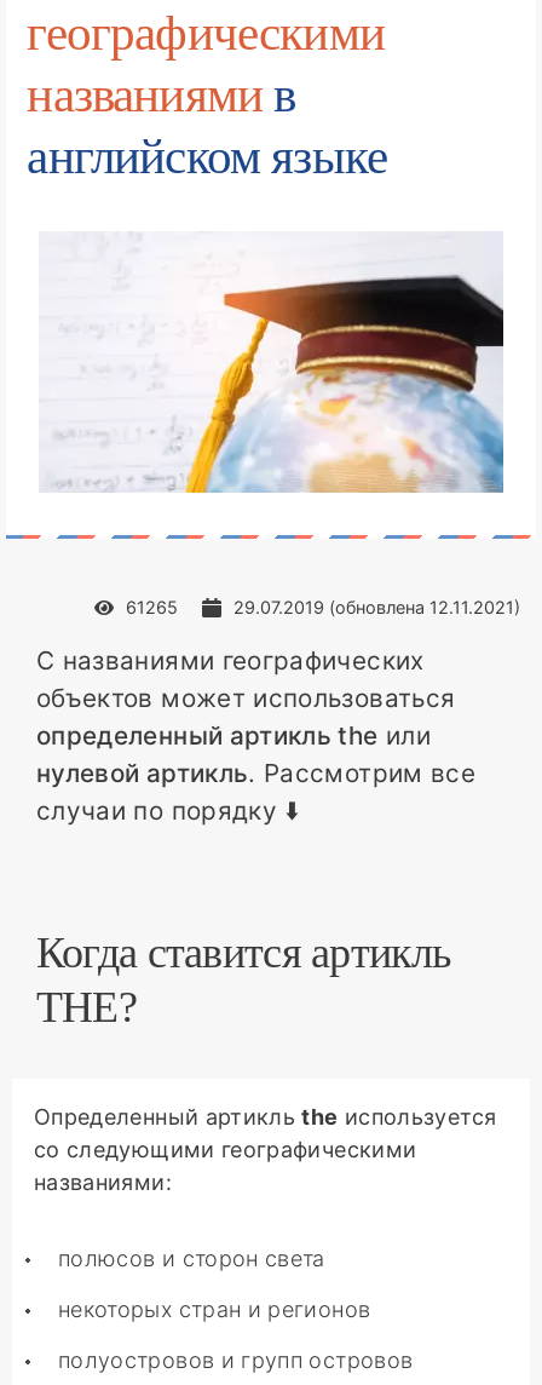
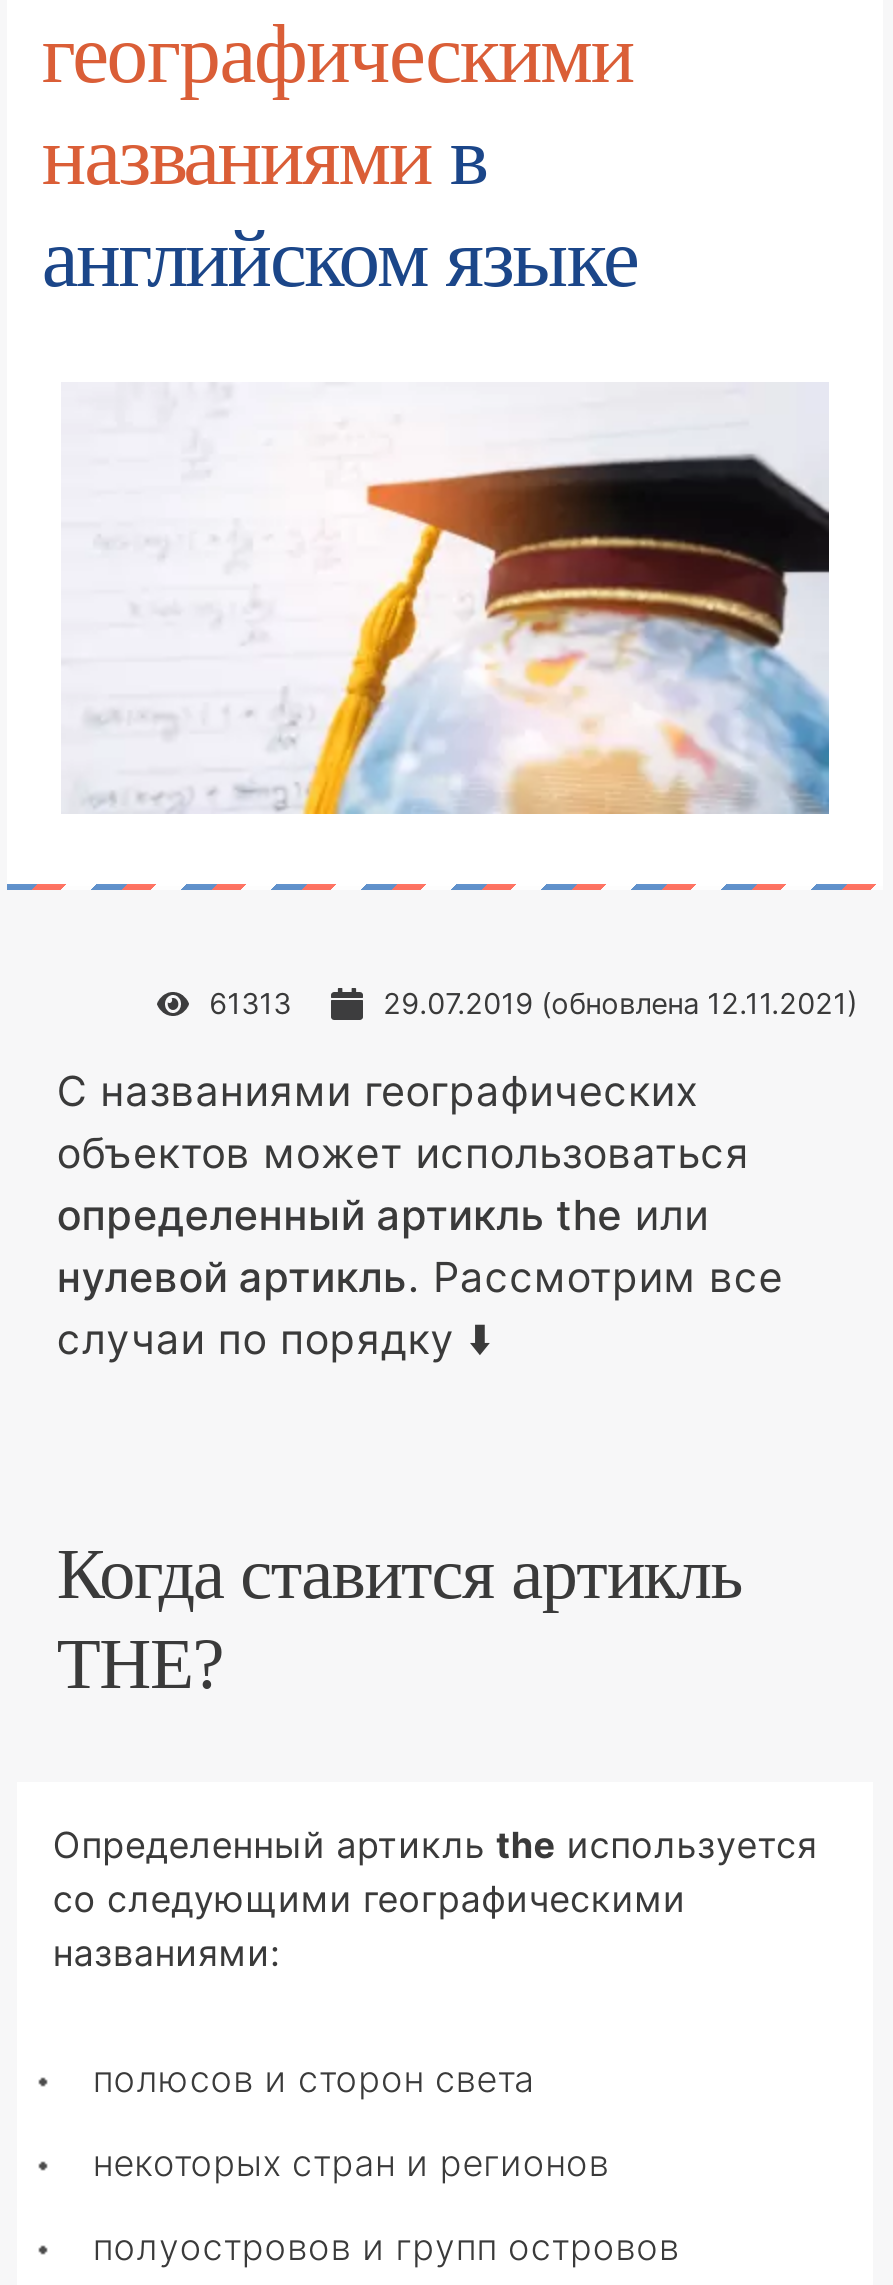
[126,597,178,617] 61265 -> [209,986,291,1020] 61313

